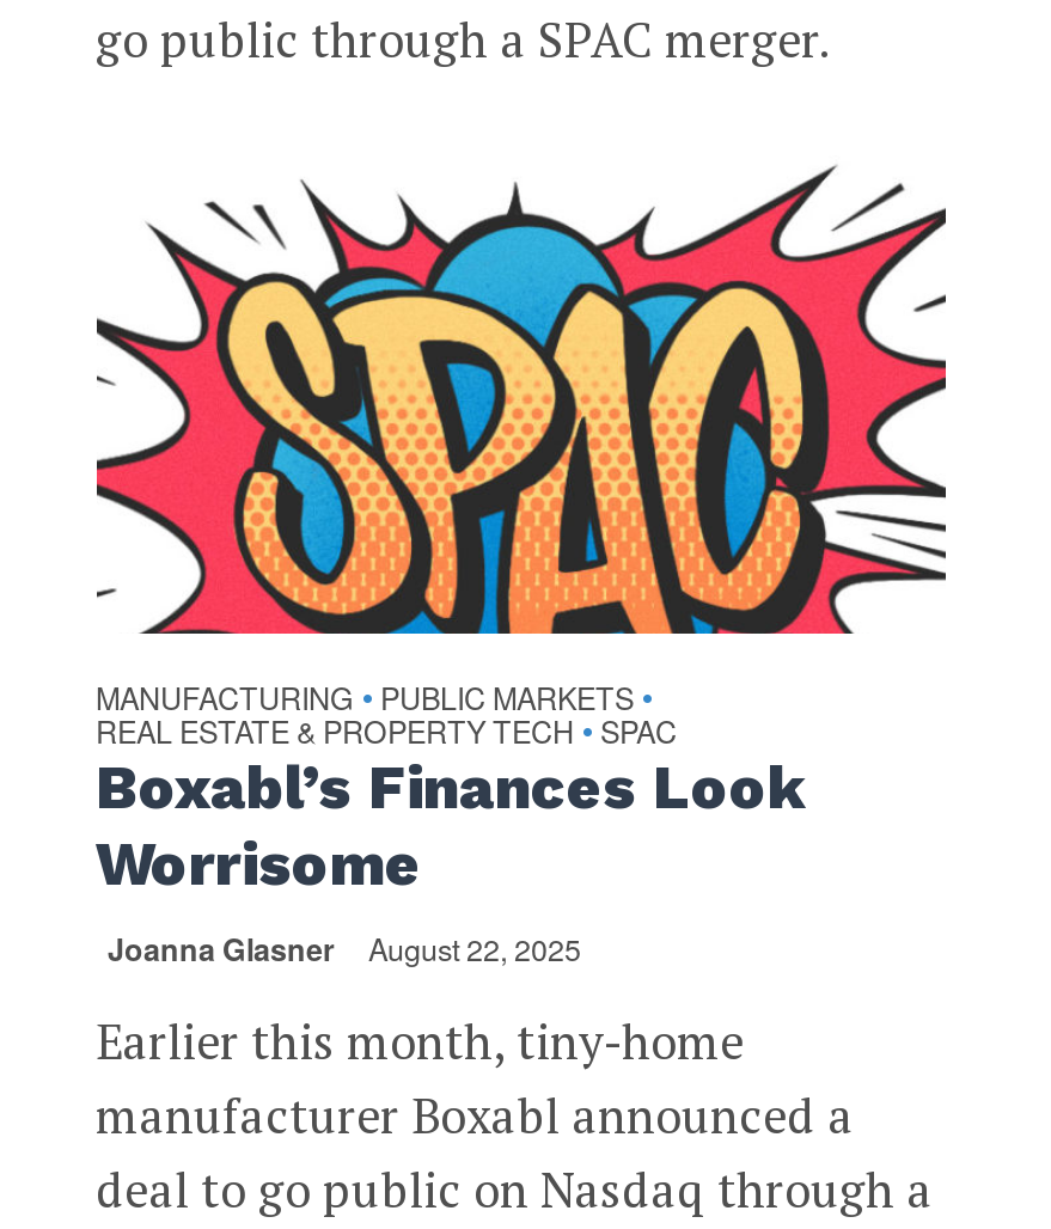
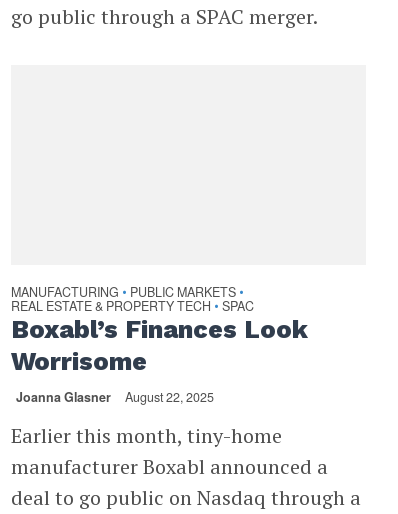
[94,165,948,636] [image] -> none

